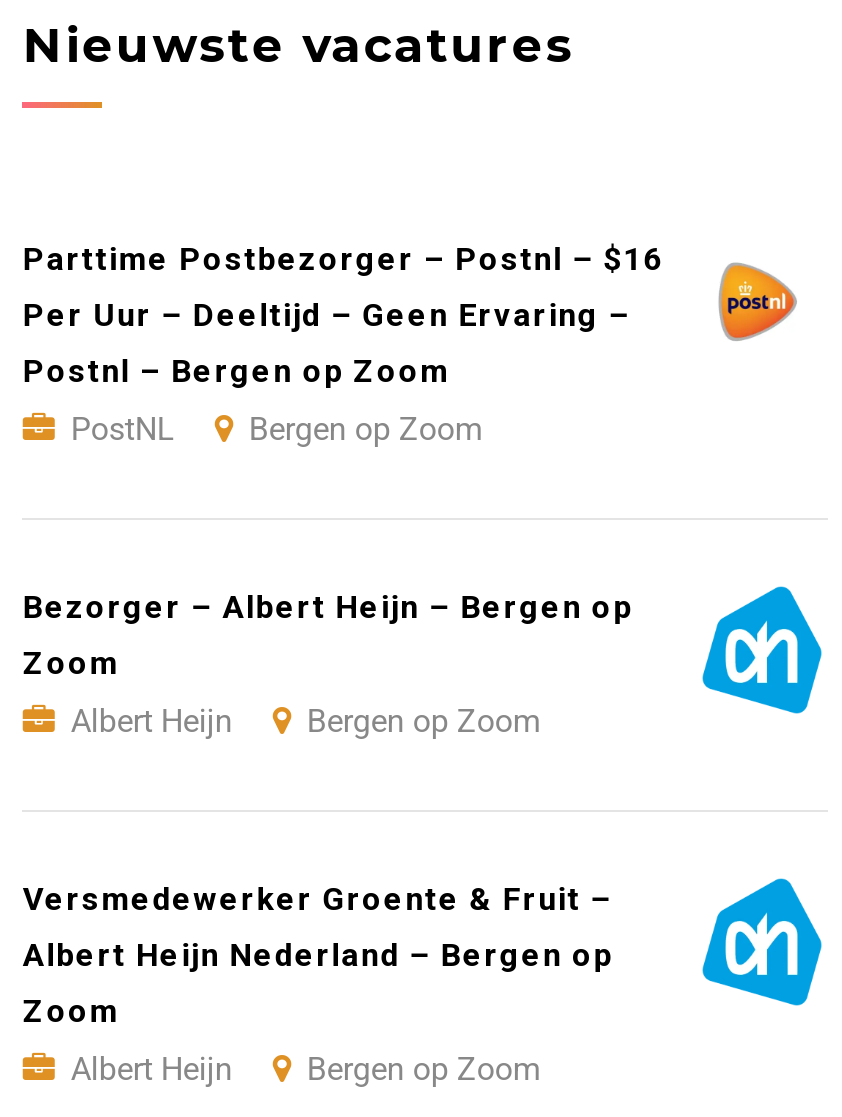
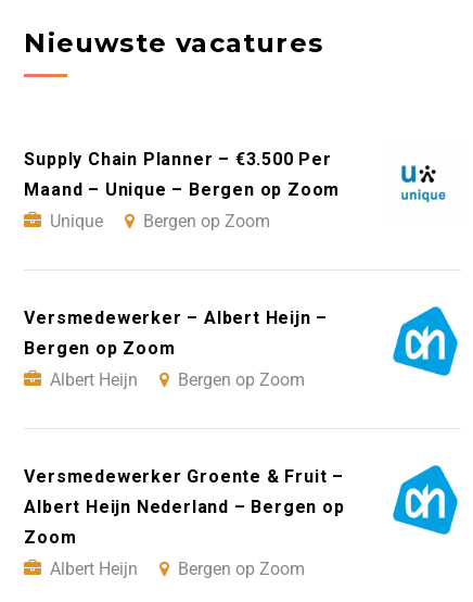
[23,240,662,448] Parttime Postbezorger – Postnl – $16 | Per Uur – Deeltijd – Geen Ervaring – | Postnl – Bergen op Zoom | PostNL -> [24,149,340,231] Supply Chain Planner – €3.500 Per | Maand – Unique – Bergen op Zoom | Unique
[718,262,798,342] [image] -> [400,162,447,203] [image]
[23,588,633,626] Bezorger – Albert Heijn – Bergen op -> [24,308,328,328] Versmedewerker – Albert Heijn –
[23,644,119,682] Zoom -> [24,338,175,359] Bergen op Zoom

